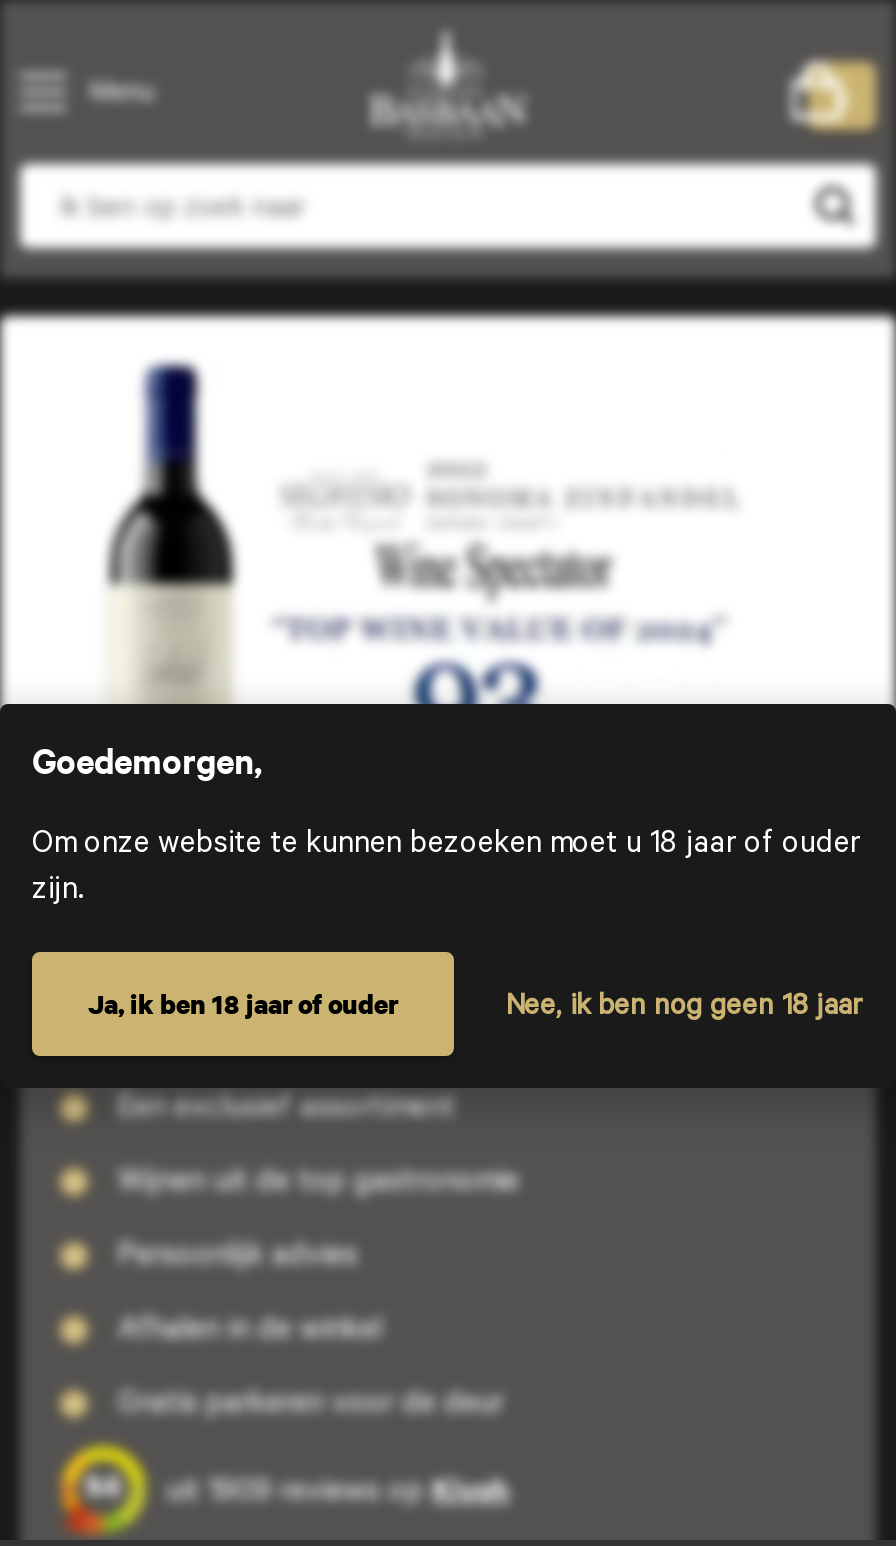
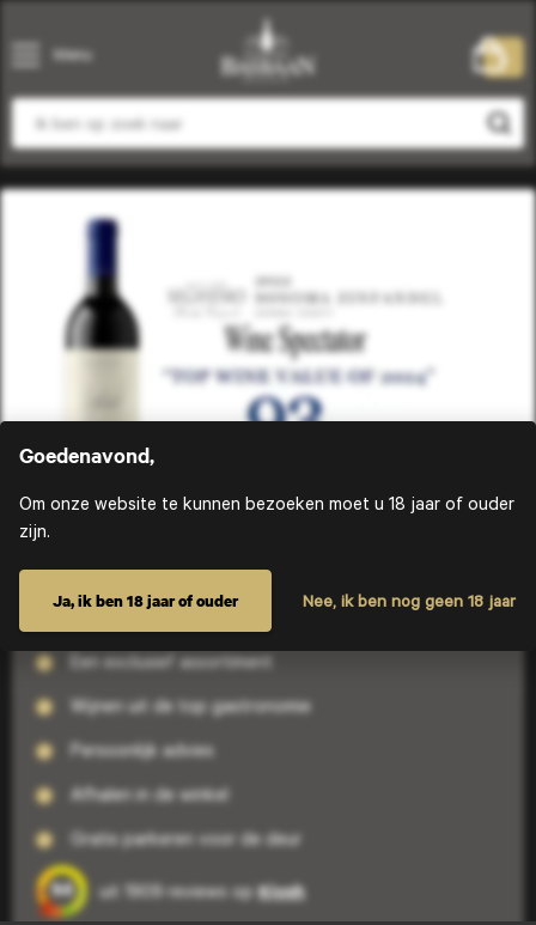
[32,736,262,784] Goedemorgen, -> [19,440,154,469] Goedenavond,

